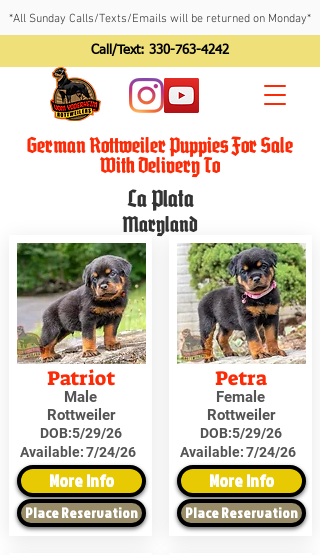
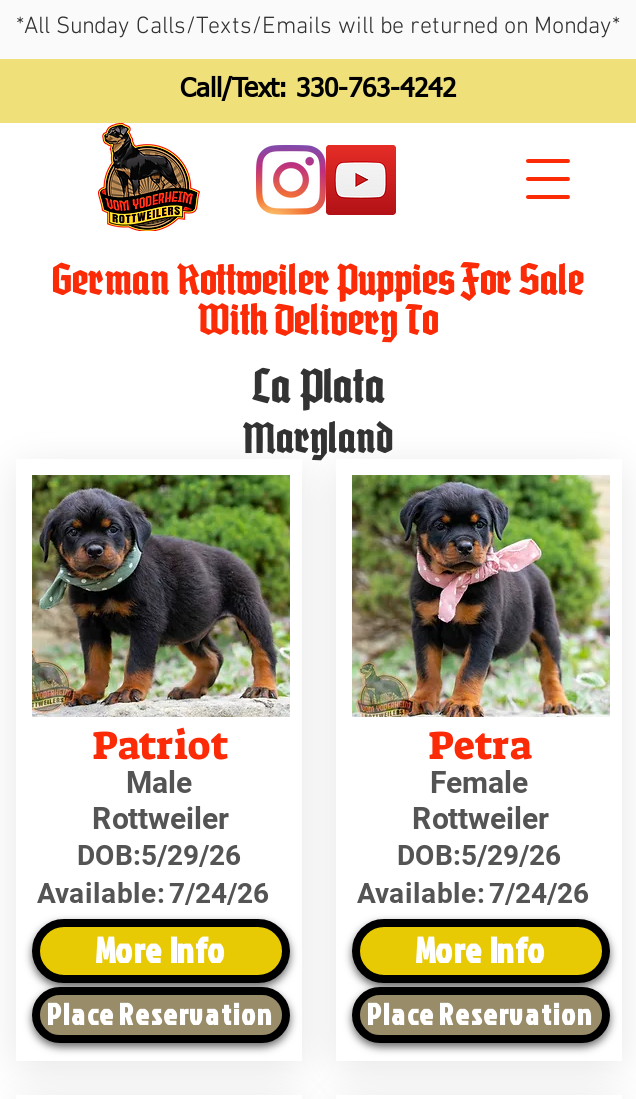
[17,243,147,364] [image] -> [32,475,292,715] [image]
[177,242,306,364] [image] -> [350,473,610,717] [image]

